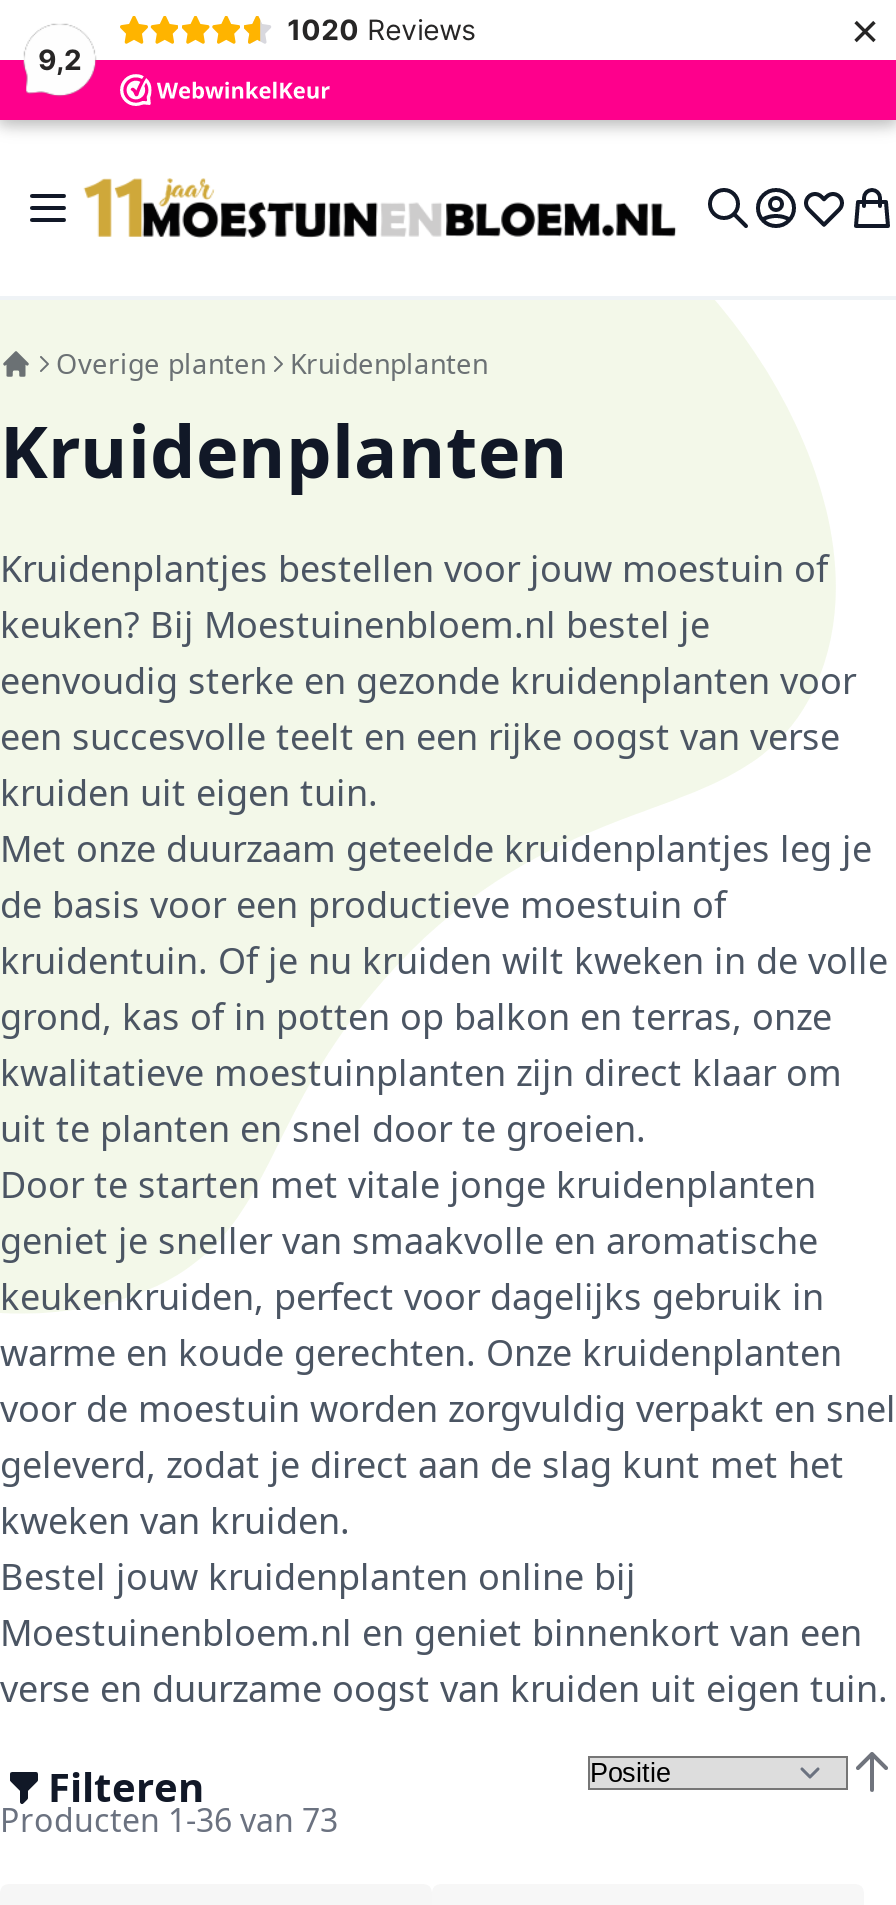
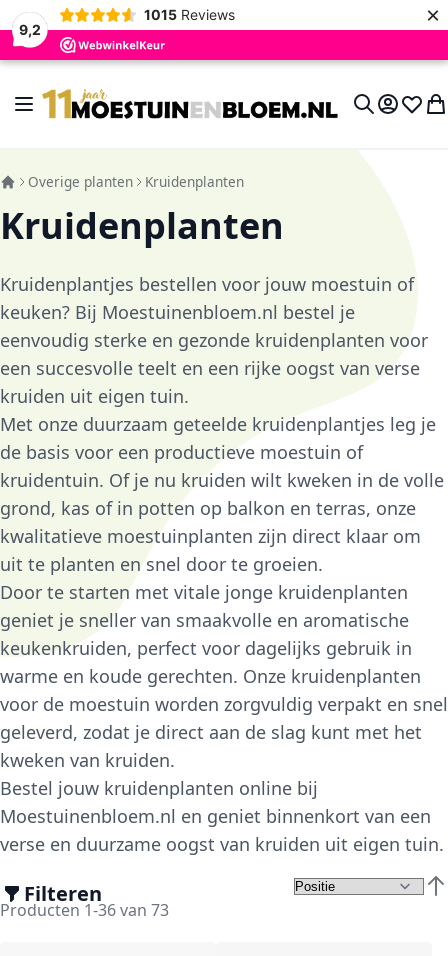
[287,12,475,46] 1020 Reviews -> [144,6,235,23] 1015 Reviews

